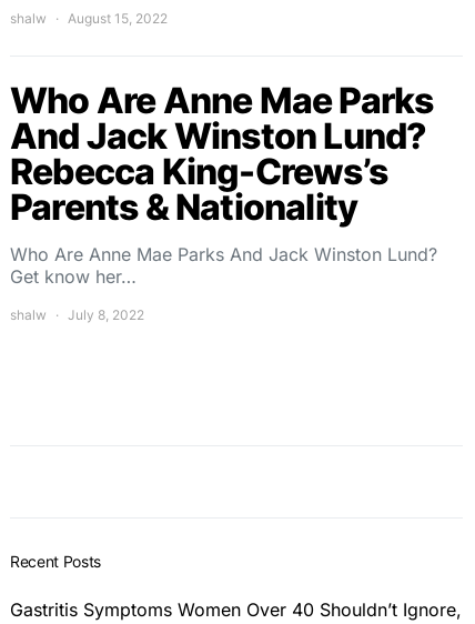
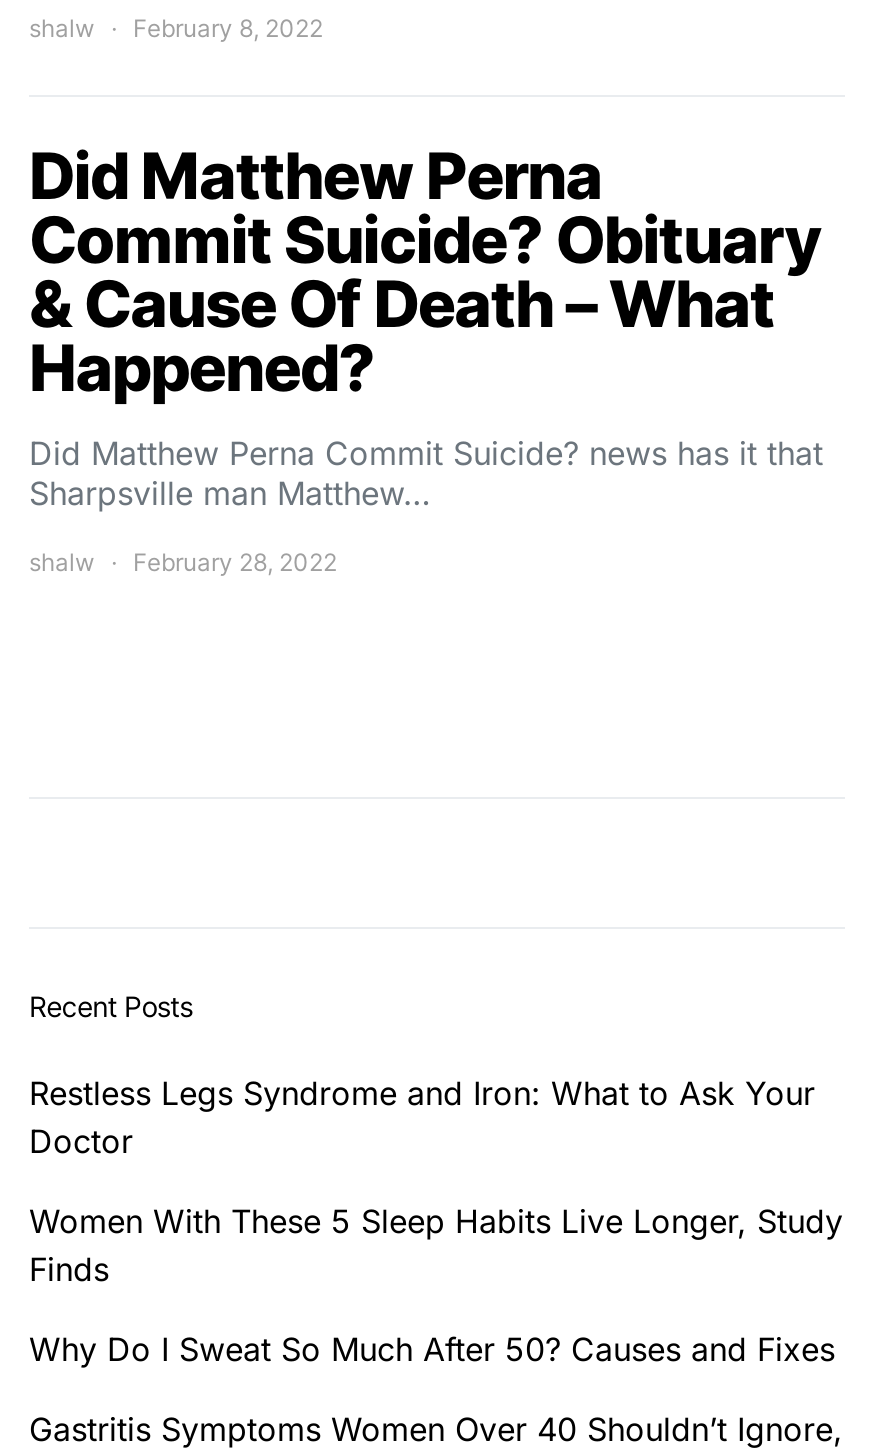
[10,10,168,27] shalw August 15, 2022 -> [29,13,323,43] shalw February 8, 2022
[10,79,437,288] Who Are Anne Mae Parks | And Jack Winston Lund? | Rebecca King-Crews’s | Parents & Nationality | Who Are Anne Mae Parks And Jack Winston Lund? | Get know her… -> [29,137,823,513] Did Matthew Perna | Commit Suicide? Obituary | & Cause Of Death – What | Happened? | Did Matthew Perna Commit Suicide? news has it that | Sharpsville man Matthew…
[10,306,144,323] shalw July 8, 2022 -> [29,547,337,577] shalw February 28, 2022
none -> [29,1073,843,1369] Restless Legs Syndrome and Iron: What to Ask Your | Doctor | Women With These 5 Sleep Habits Live Longer, Study | Finds | Why Do I Sweat So Much After 50? Causes and Fixes

